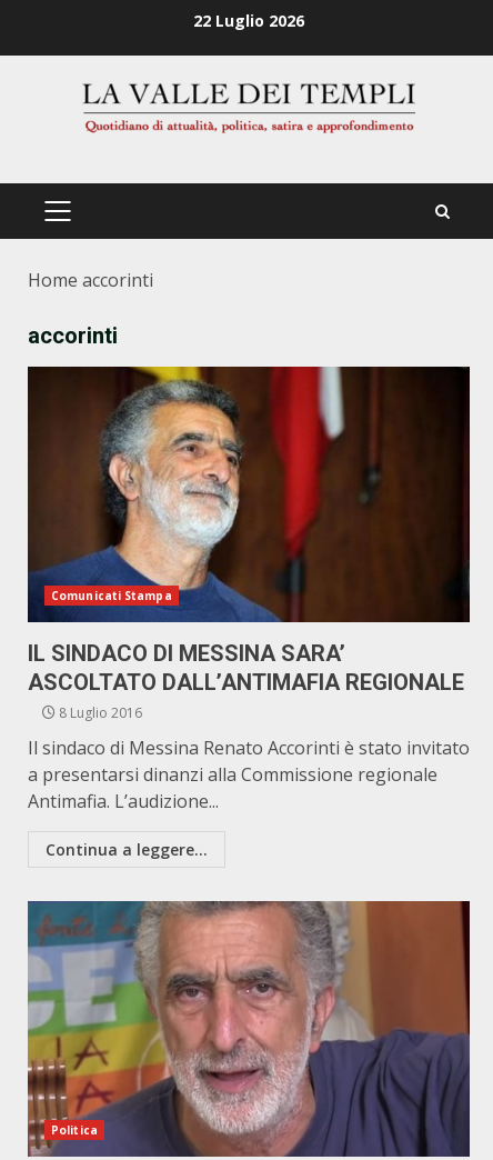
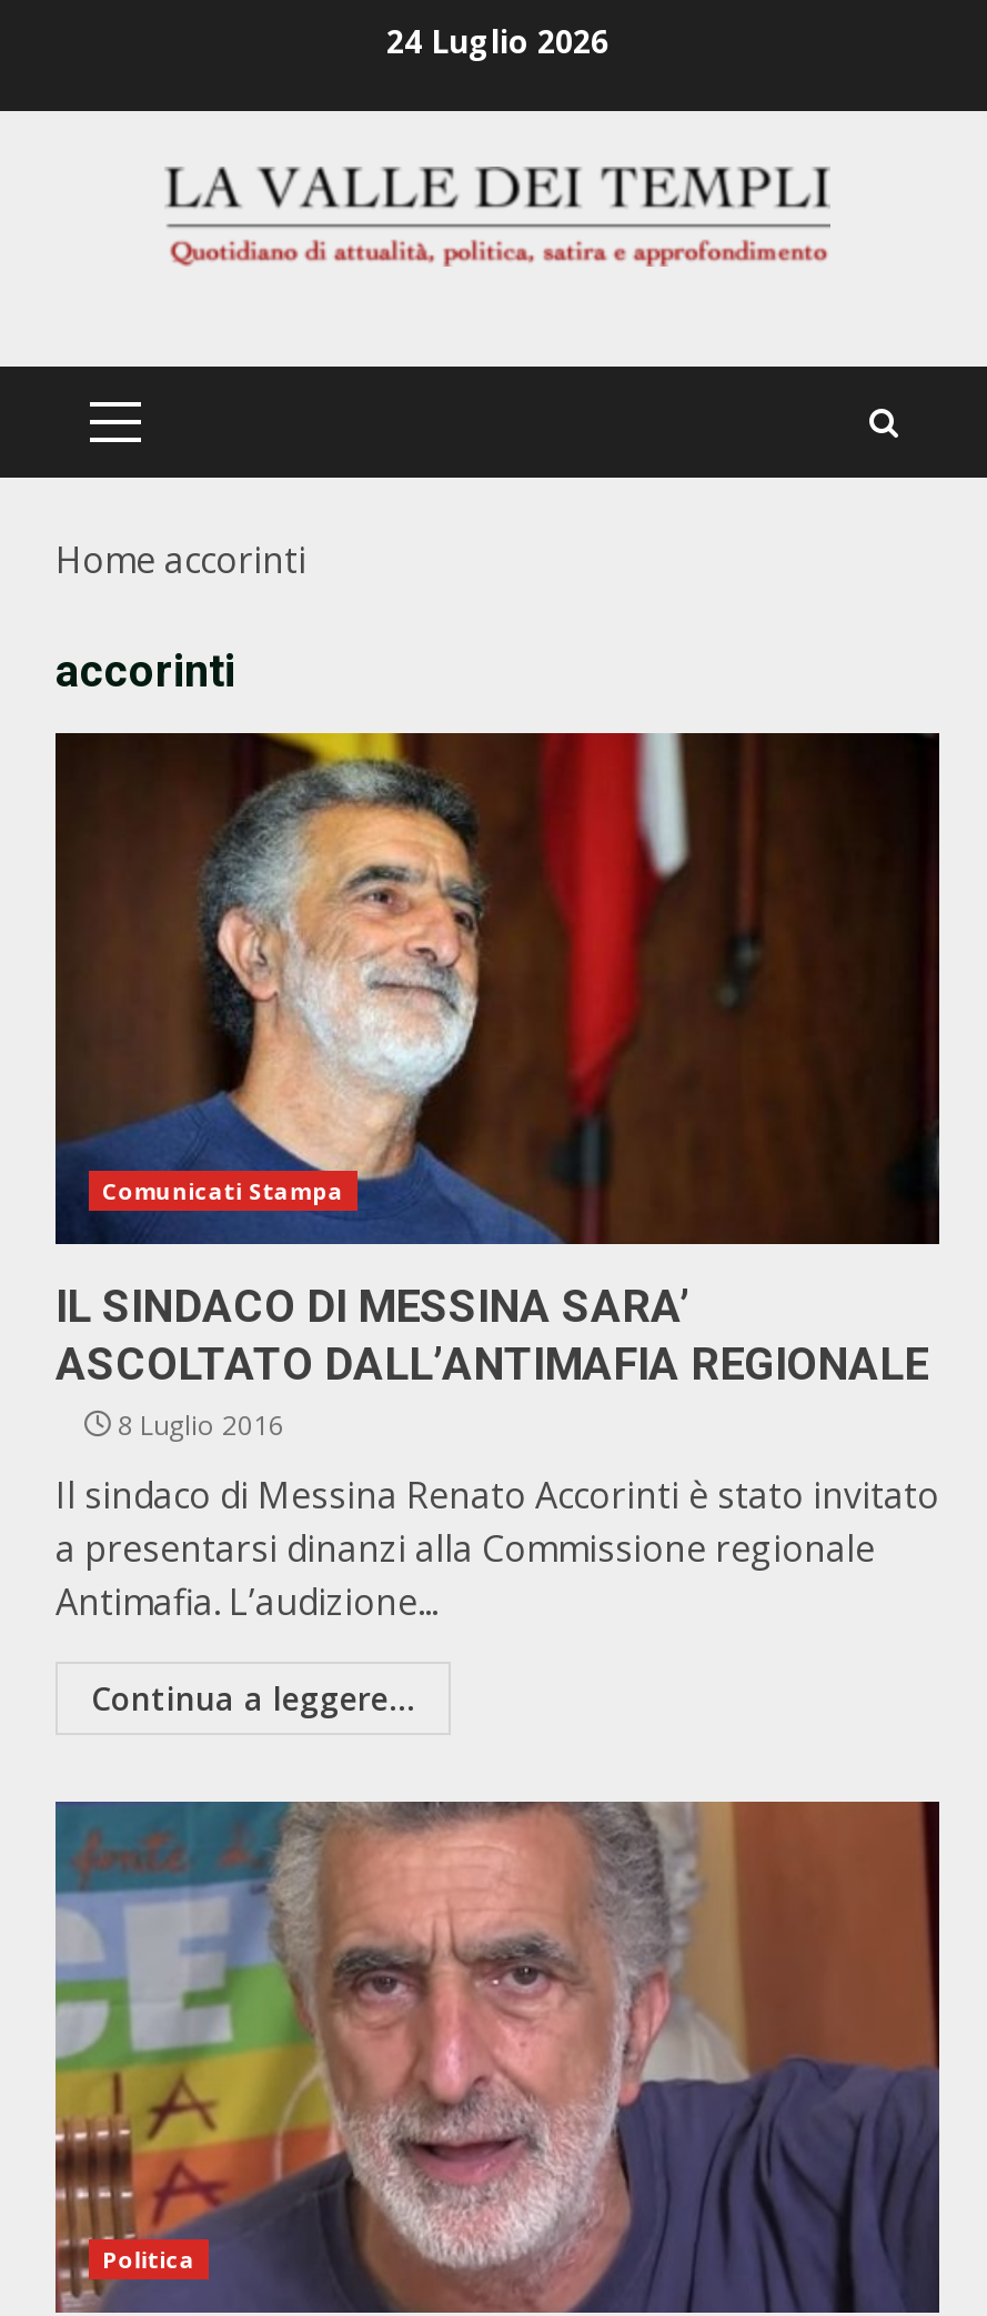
[193,9,304,31] 22 Luglio 2026 -> [386,19,608,61] 24 Luglio 2026

